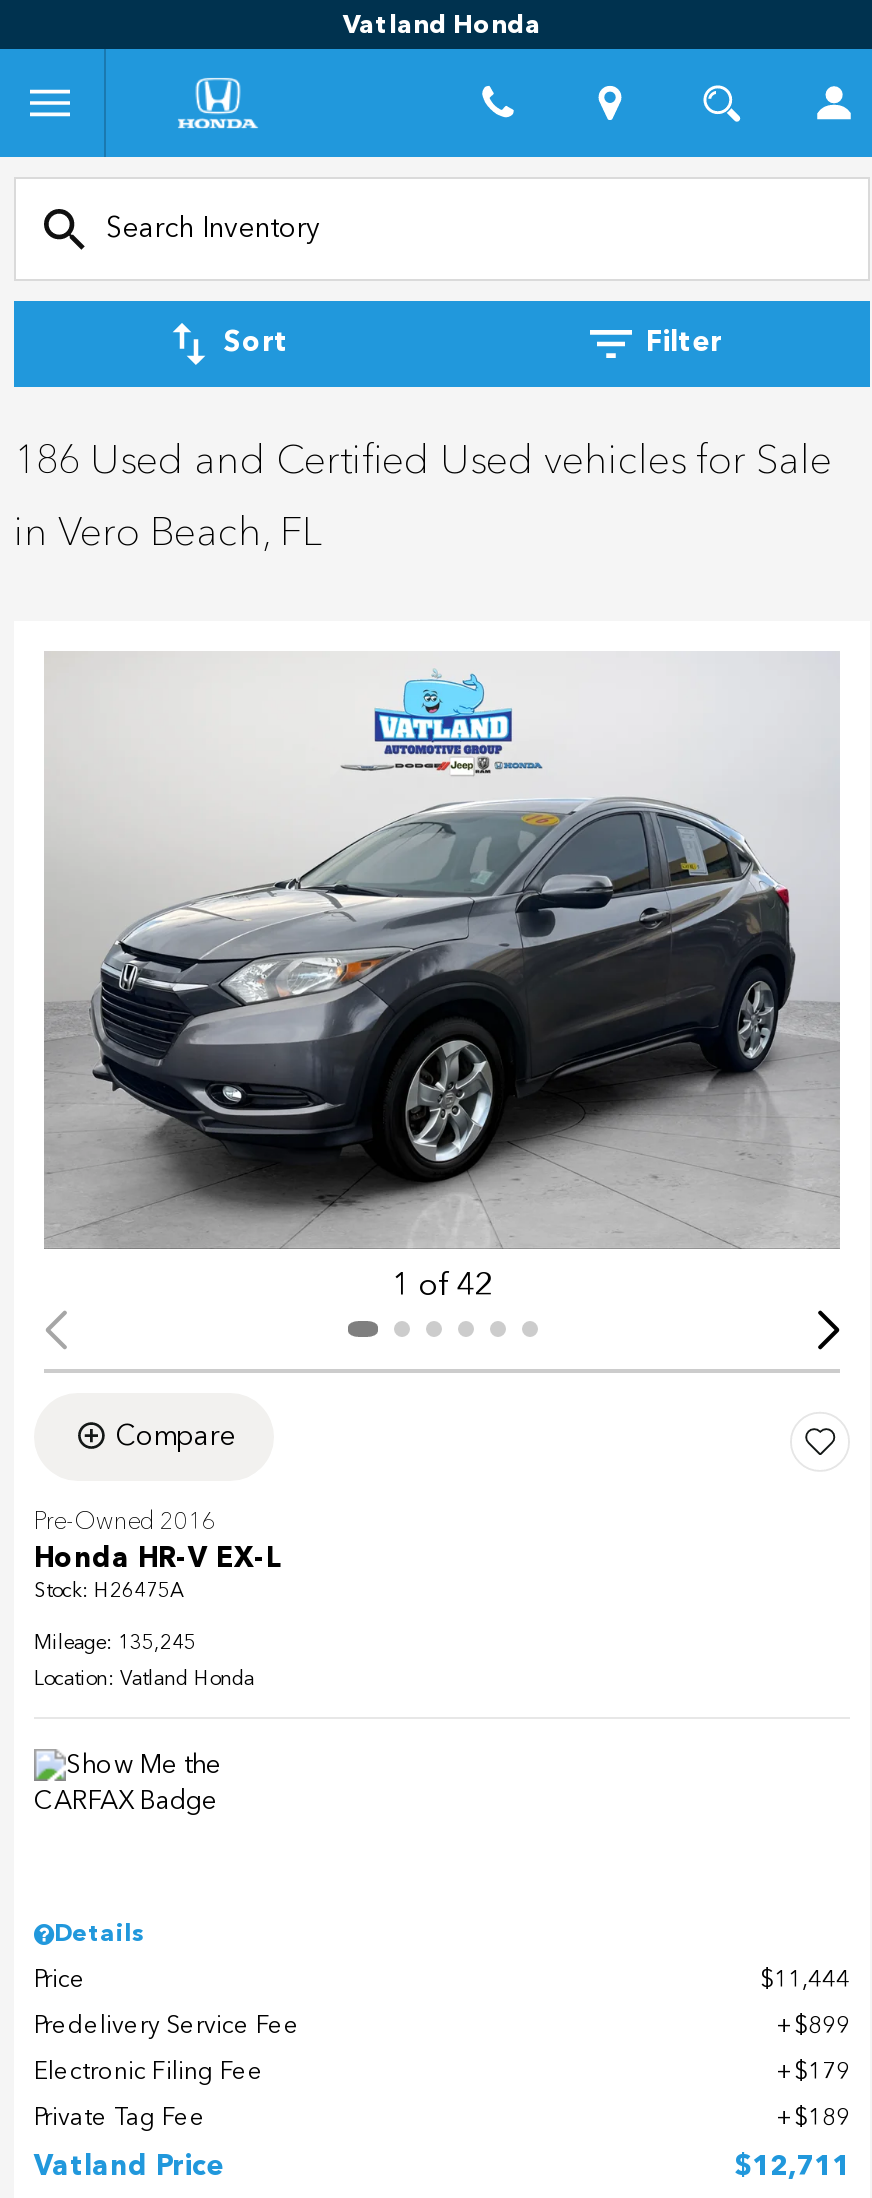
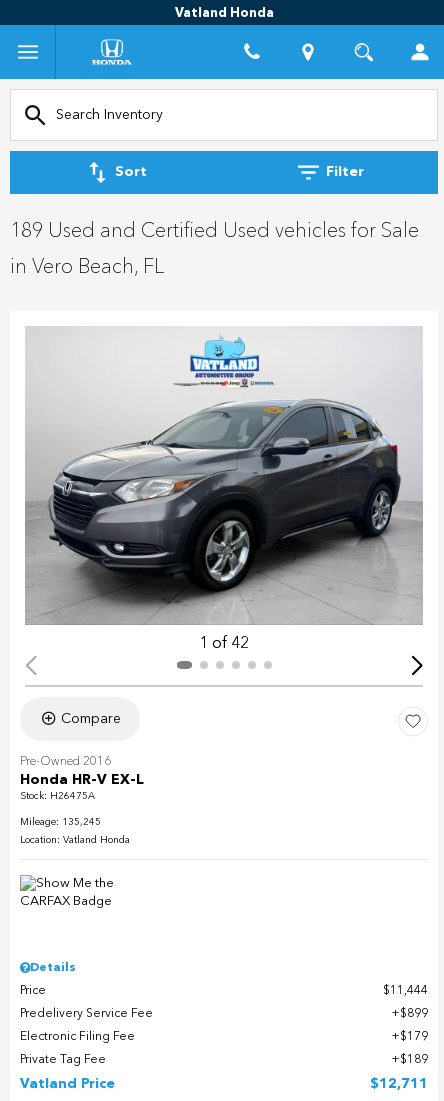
[14,443,832,483] 186 Used and Certified Used vehicles for Sale -> [10,222,419,242] 189 Used and Certified Used vehicles for Sale

